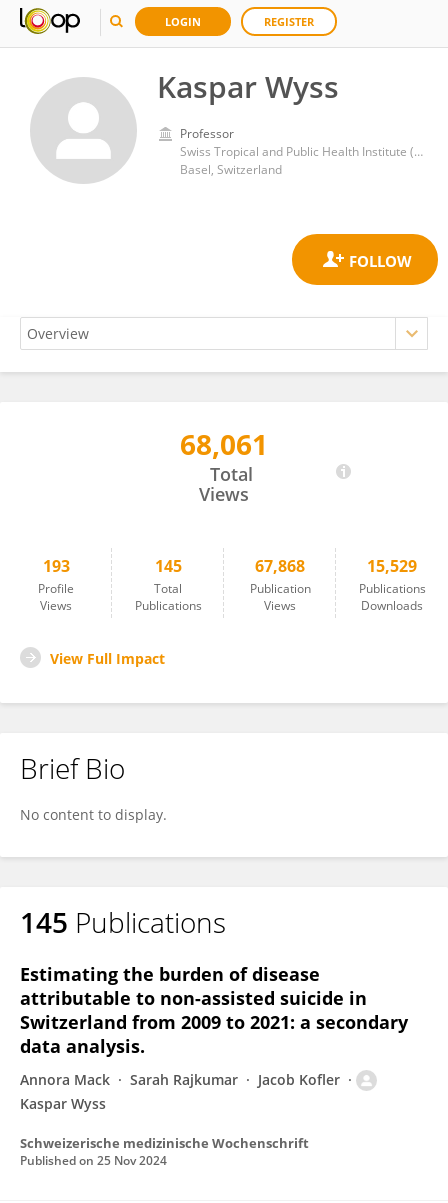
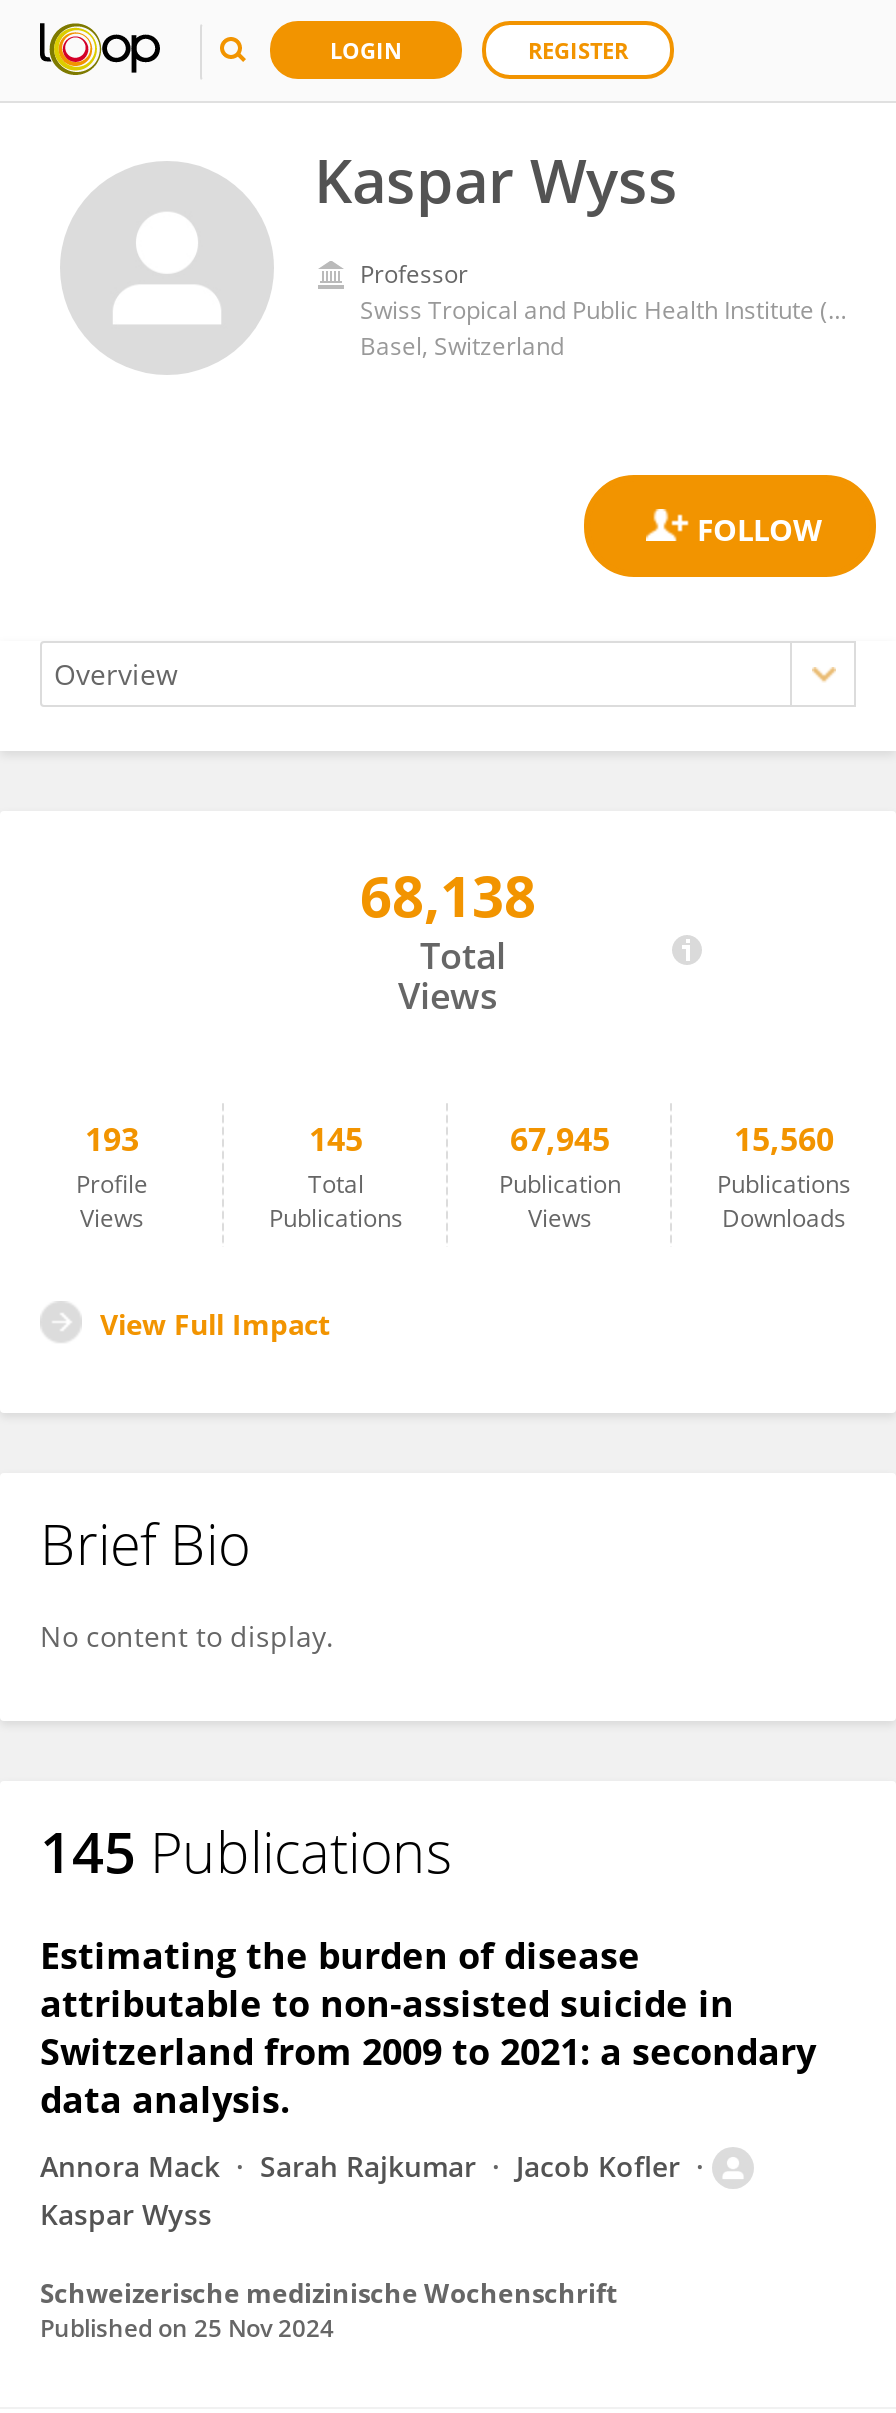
[180,425,268,463] 68,061 -> [360,857,536,933] 68,138
[255,555,305,577] 67,868 -> [510,1117,610,1161] 67,945
[367,555,417,577] 15,529 -> [734,1117,834,1161] 15,560

